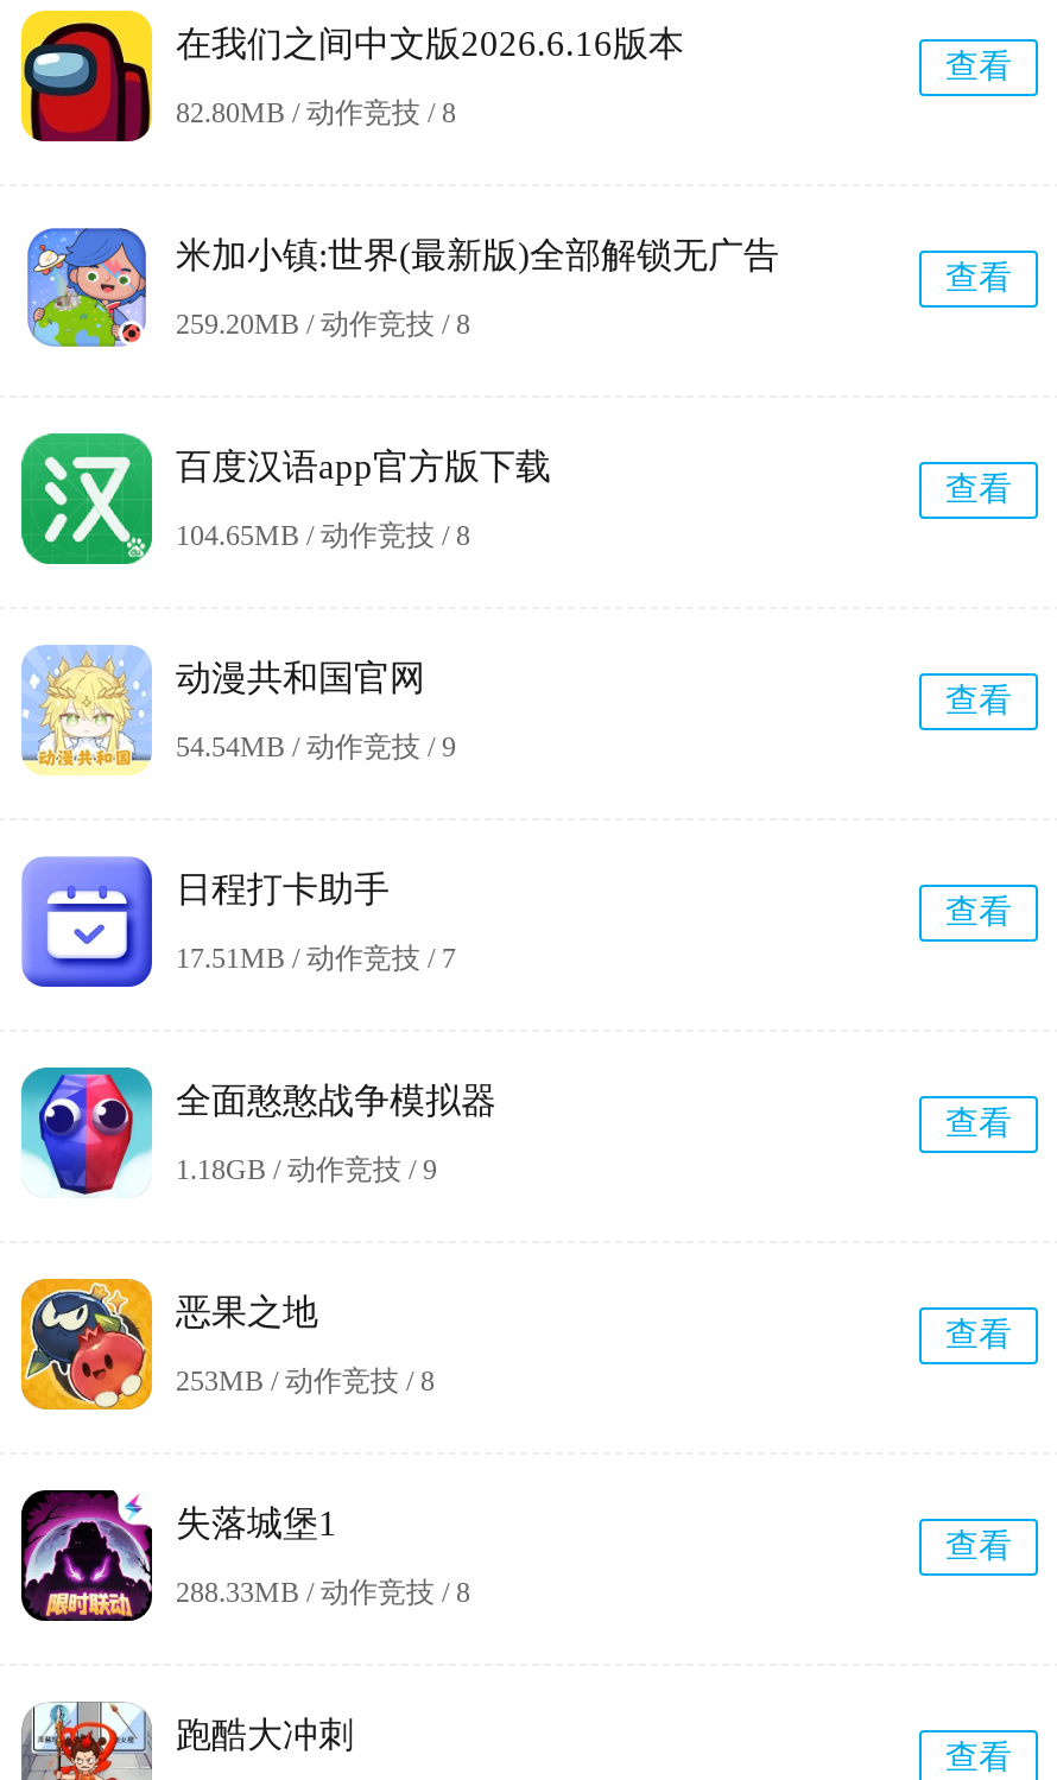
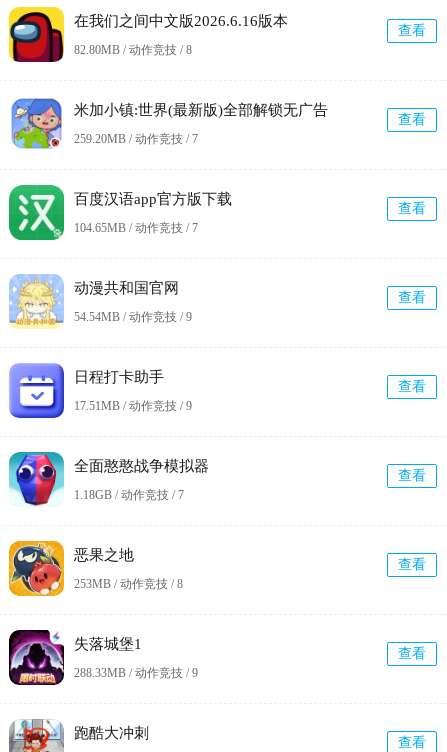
[176,307,470,340] 259.20MB / 动作竞技 / 8 -> [74,132,198,146] 259.20MB / 动作竞技 / 7
[176,518,470,551] 104.65MB / 动作竞技 / 8 -> [74,221,198,235] 104.65MB / 动作竞技 / 7
[176,941,456,974] 17.51MB / 动作竞技 / 7 -> [74,399,192,413] 17.51MB / 动作竞技 / 9
[176,1152,437,1185] 1.18GB / 动作竞技 / 9 -> [74,488,184,502] 1.18GB / 动作竞技 / 7
[176,1575,470,1608] 288.33MB / 动作竞技 / 8 -> [74,666,198,680] 288.33MB / 动作竞技 / 9

